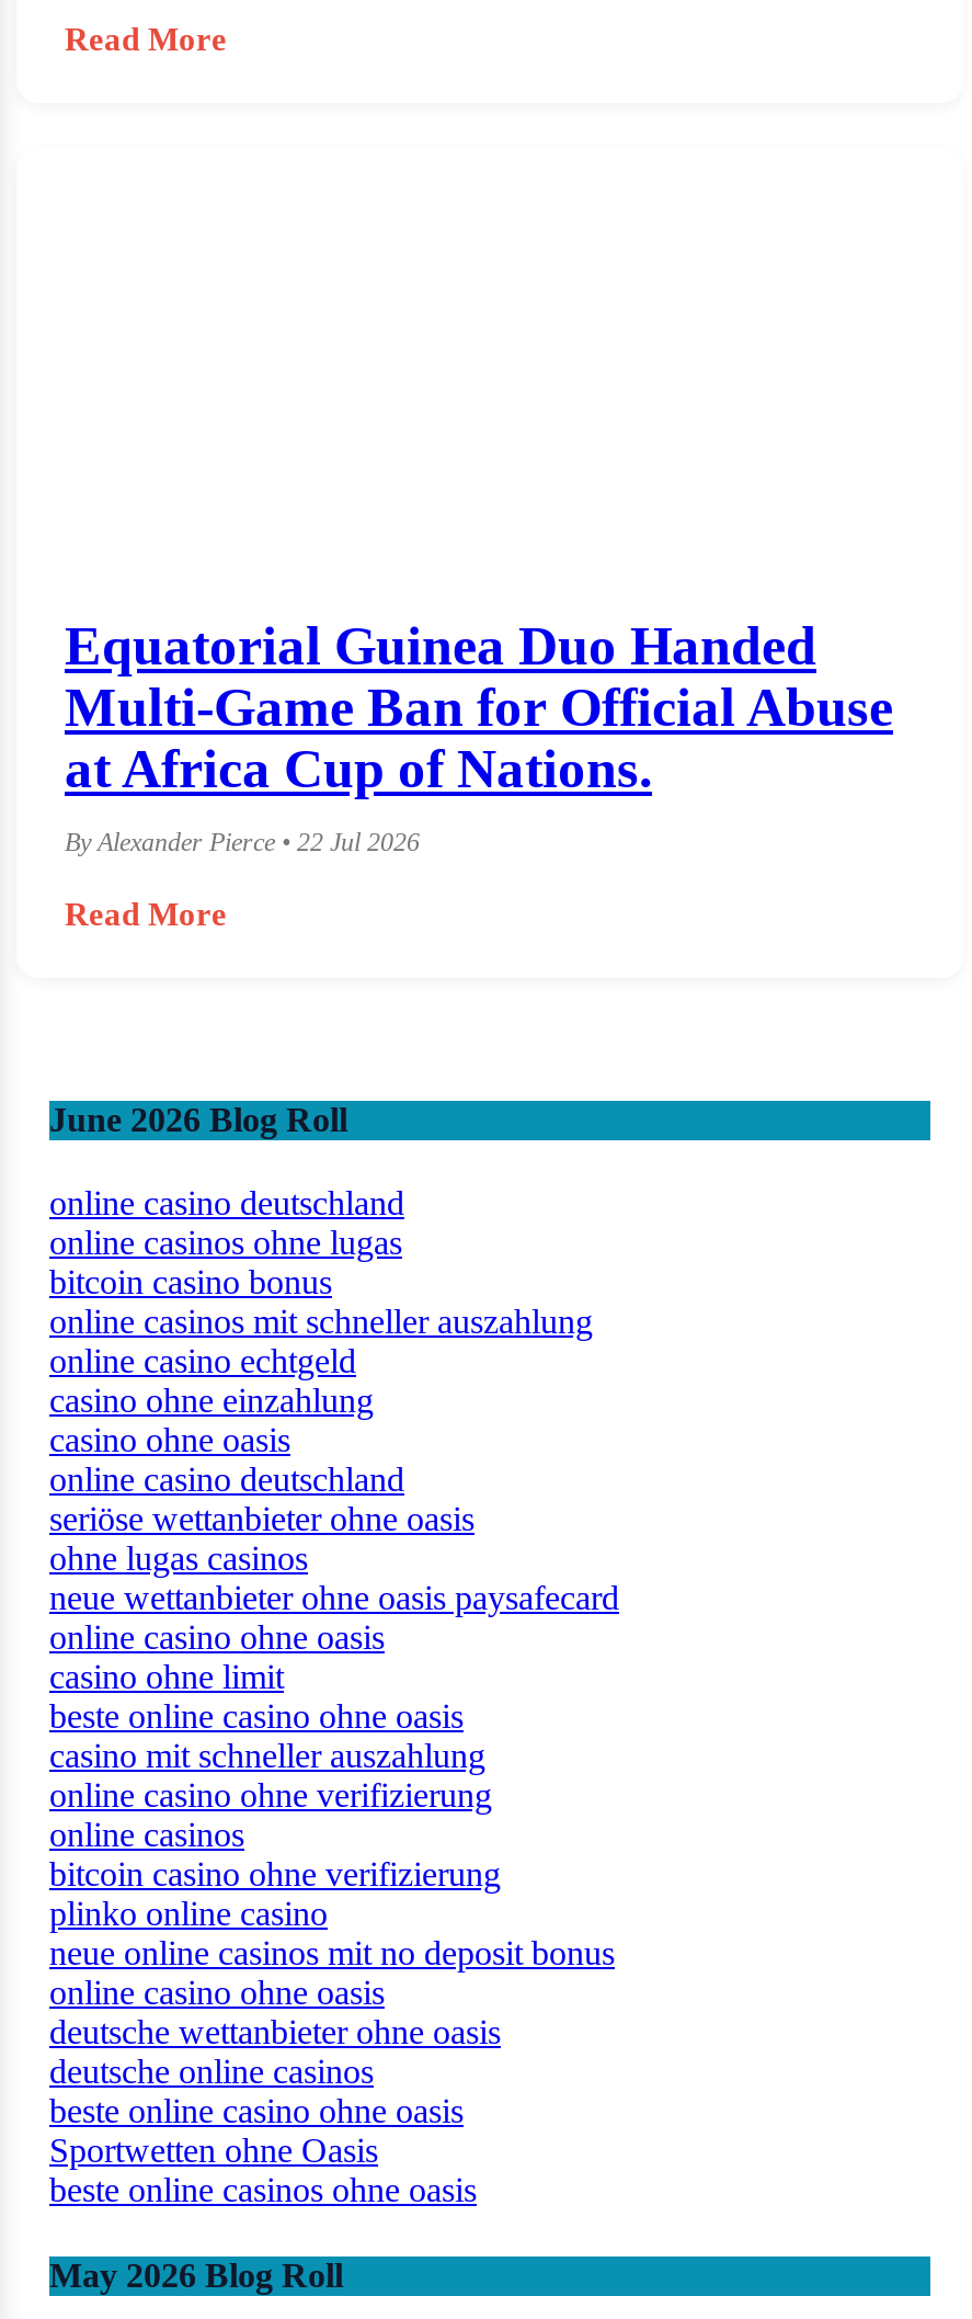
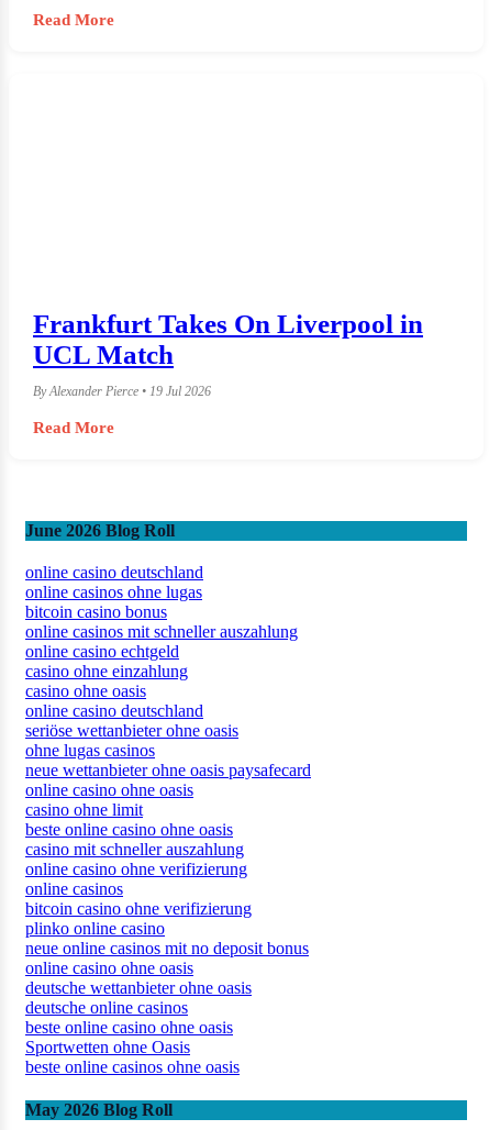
[65,617,893,799] Equatorial Guinea Duo Handed | Multi-Game Ban for Official Abuse | at Africa Cup of Nations. -> [33,309,423,370] Frankfurt Takes On Liverpool in | UCL Match
[65,828,420,858] By Alexander Pierce • 22 Jul 2026 -> [33,384,211,399] By Alexander Pierce • 19 Jul 2026

